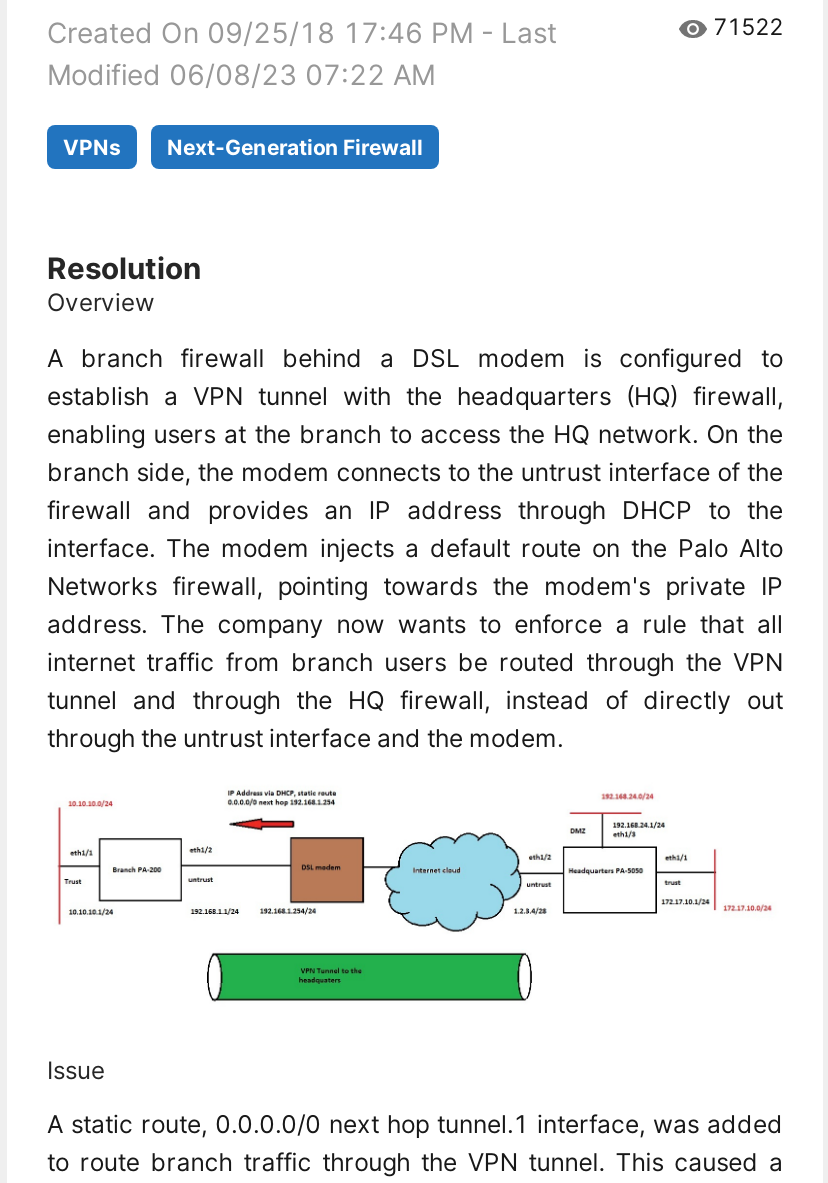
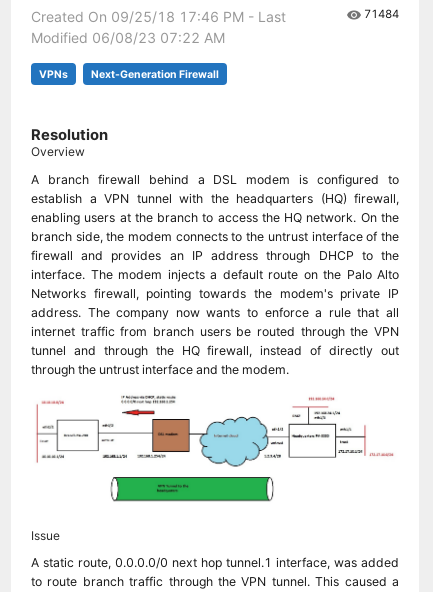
[713,13,783,41] 71522 -> [364,7,399,21] 71484

